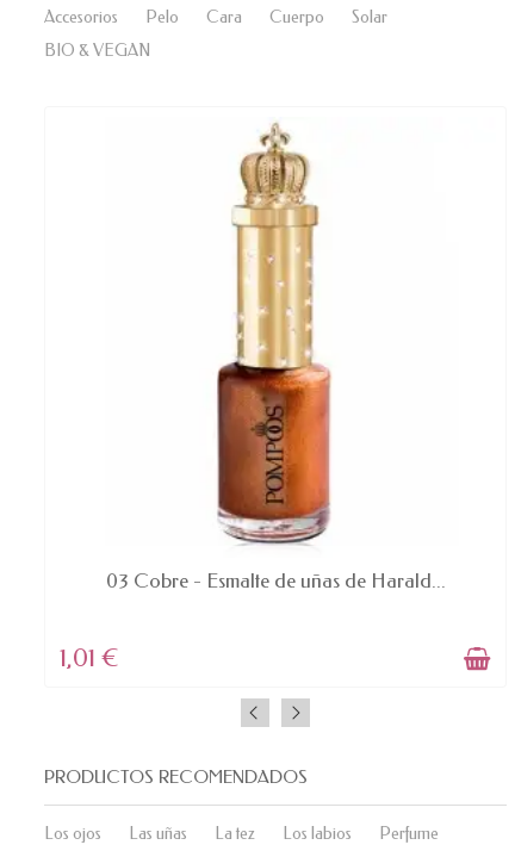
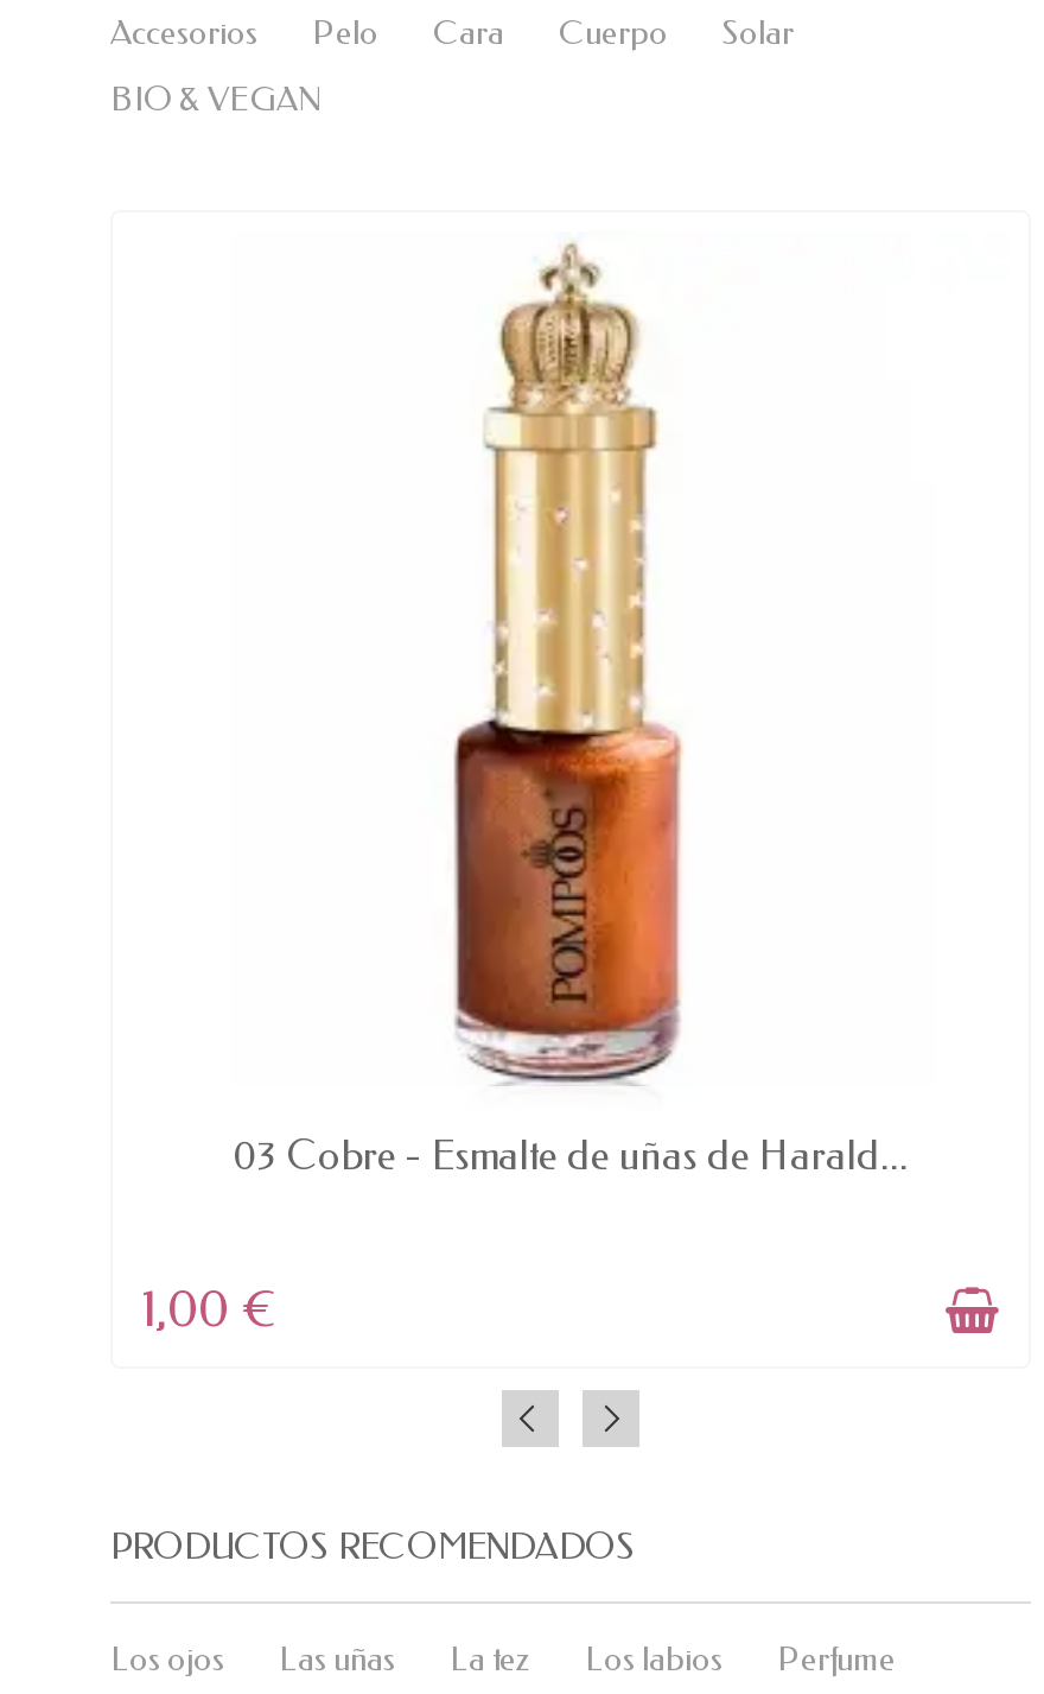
[60,642,119,673] 1,01 € -> [141,1277,276,1339] 1,00 €

